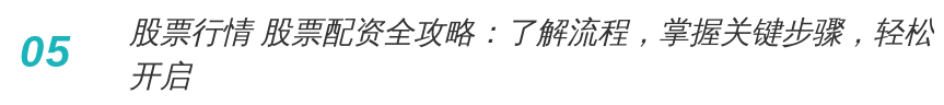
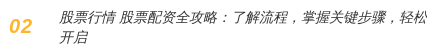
[20,28,72,76] 05 -> [9,15,33,37] 02

